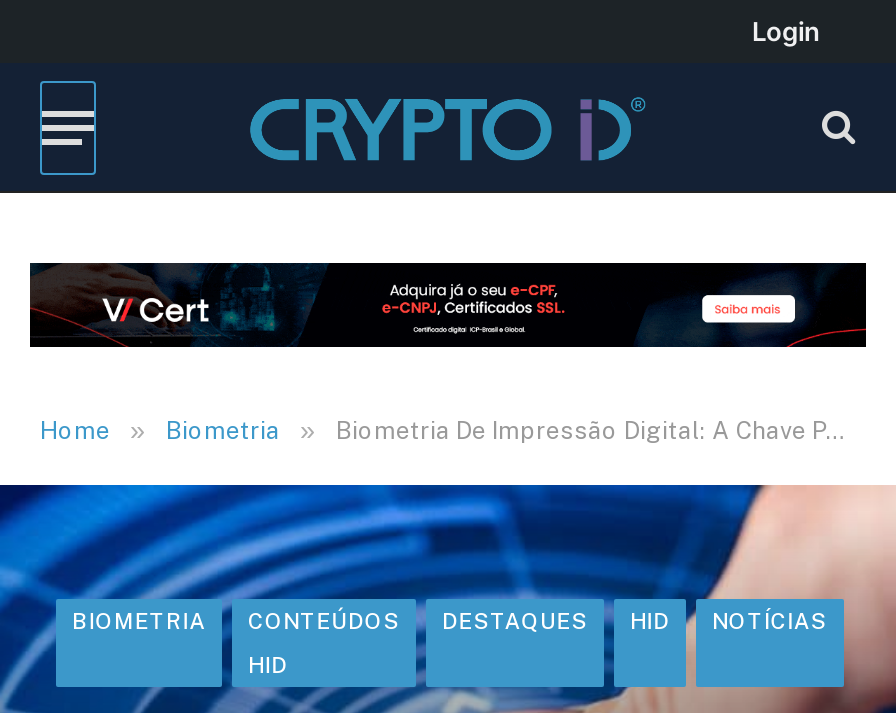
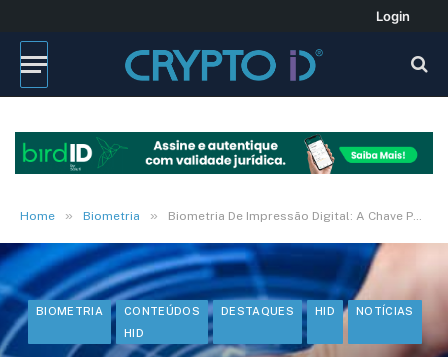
[30,263,866,349] [image] -> [15,132,433,175] [image]

